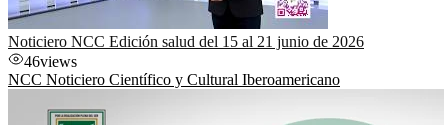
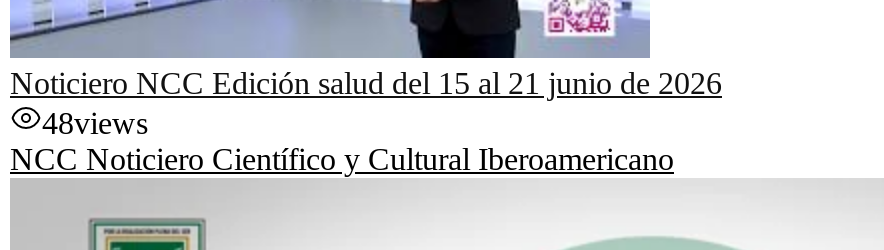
[24,53,77,70] 46views -> [42,105,148,139] 48views

